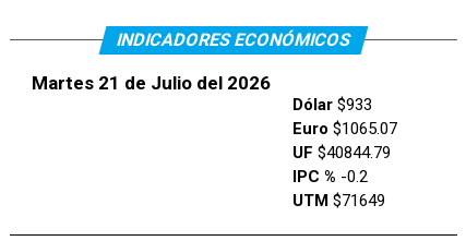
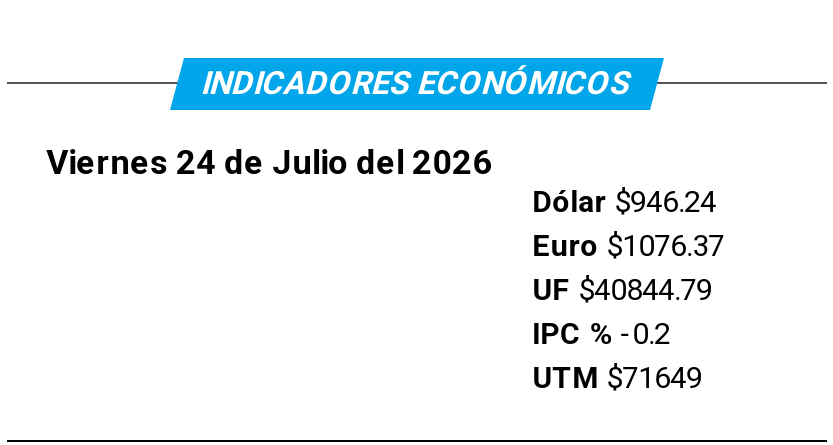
[31,72,270,93] Martes 21 de Julio del 2026 -> [46,141,492,181] Viernes 24 de Julio del 2026
[292,94,372,114] Dólar $933 -> [532,183,716,219] Dólar $946.24
[292,118,397,138] Euro $1065.07 -> [532,227,724,263] Euro $1076.37

